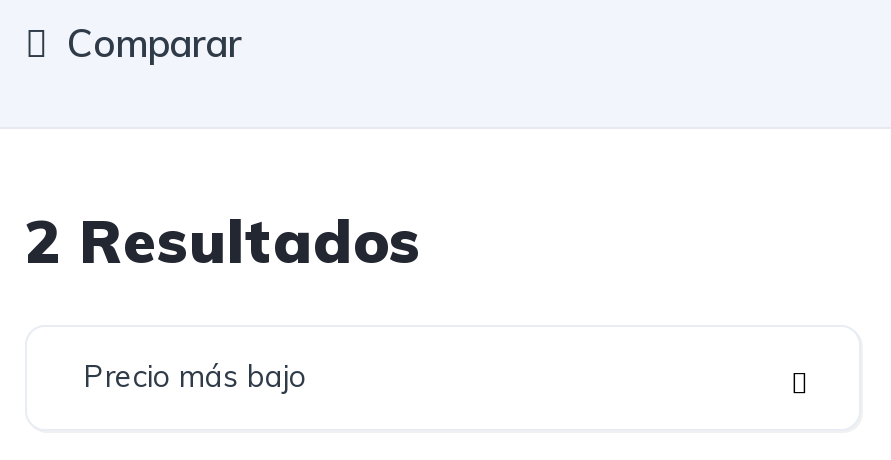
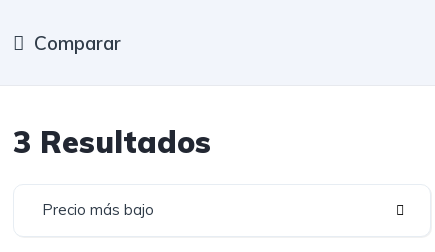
[25,203,421,279] 2 Resultados -> [13,123,211,161] 3 Resultados

